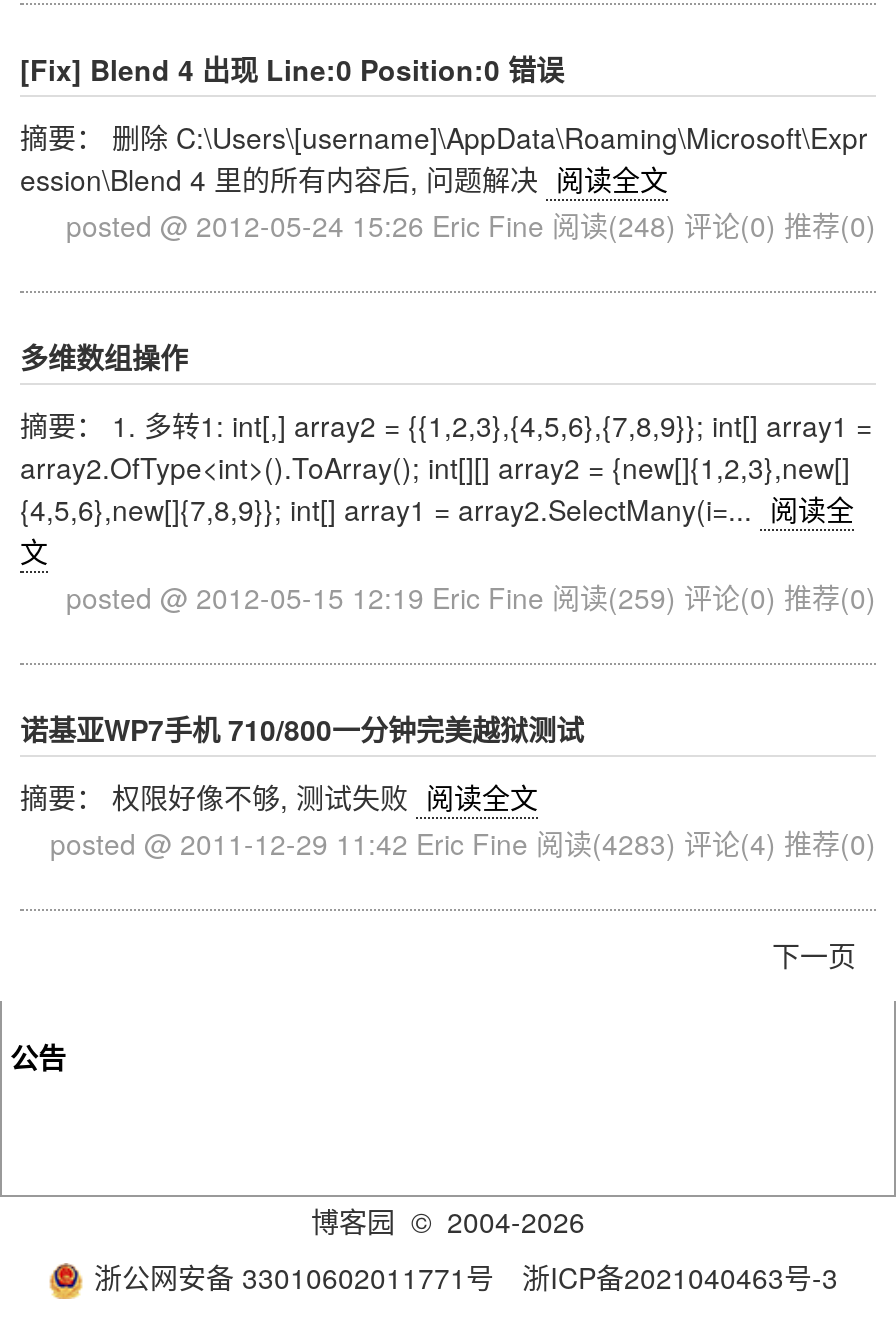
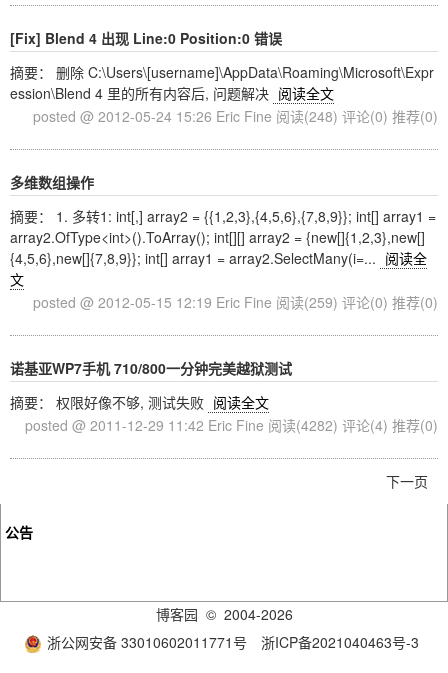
[50,823,876,863] posted @ 2011-12-29 11:42 Eric Fine阅读(4283) 评论(4) 推荐(0) -> [25,415,438,435] posted @ 2011-12-29 11:42 Eric Fine阅读(4282) 评论(4) 推荐(0)

